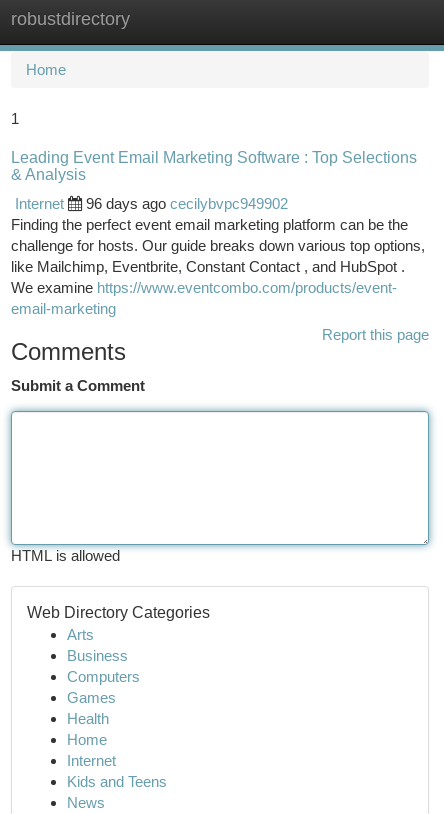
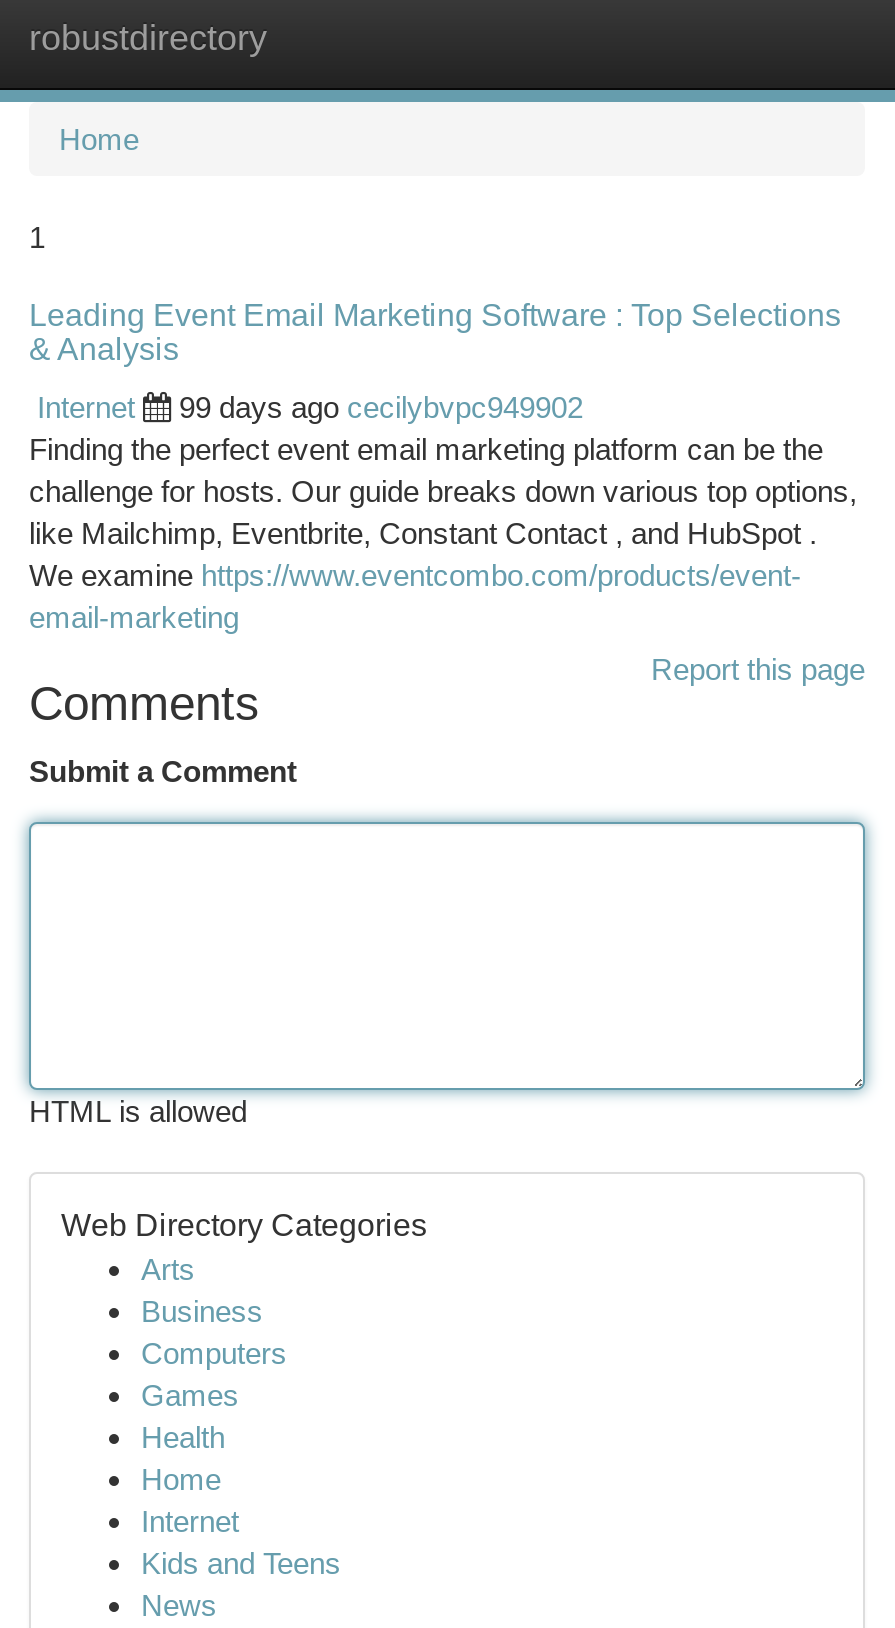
[86,195,288,212] 96 days ago cecilybvpc949902 -> [179,390,583,424] 99 days ago cecilybvpc949902

